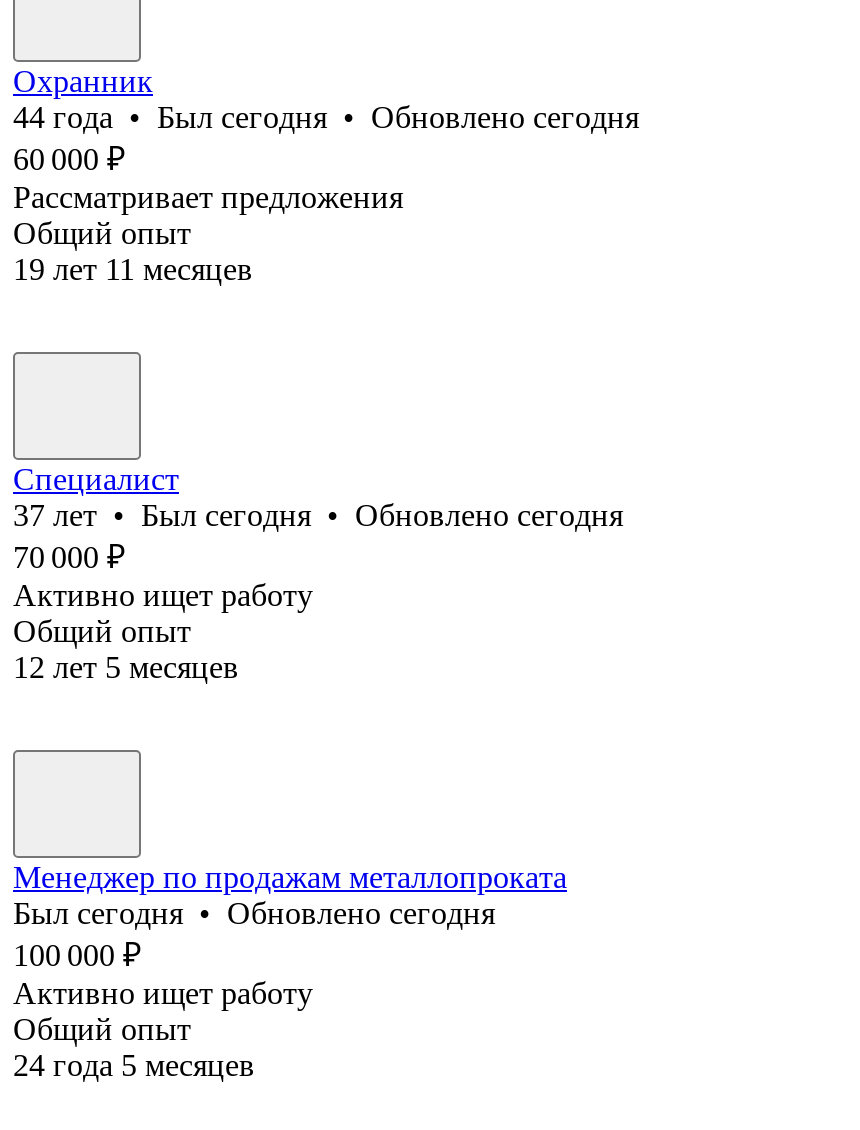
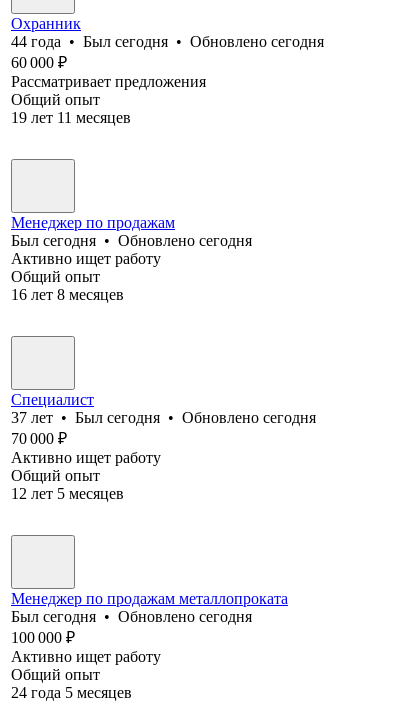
none -> [11,214,252,303] Менеджер по продажам | Был сегодня • Обновлено сегодня | Активно ищет работу | Общий опыт | 16 лет 8 месяцев

